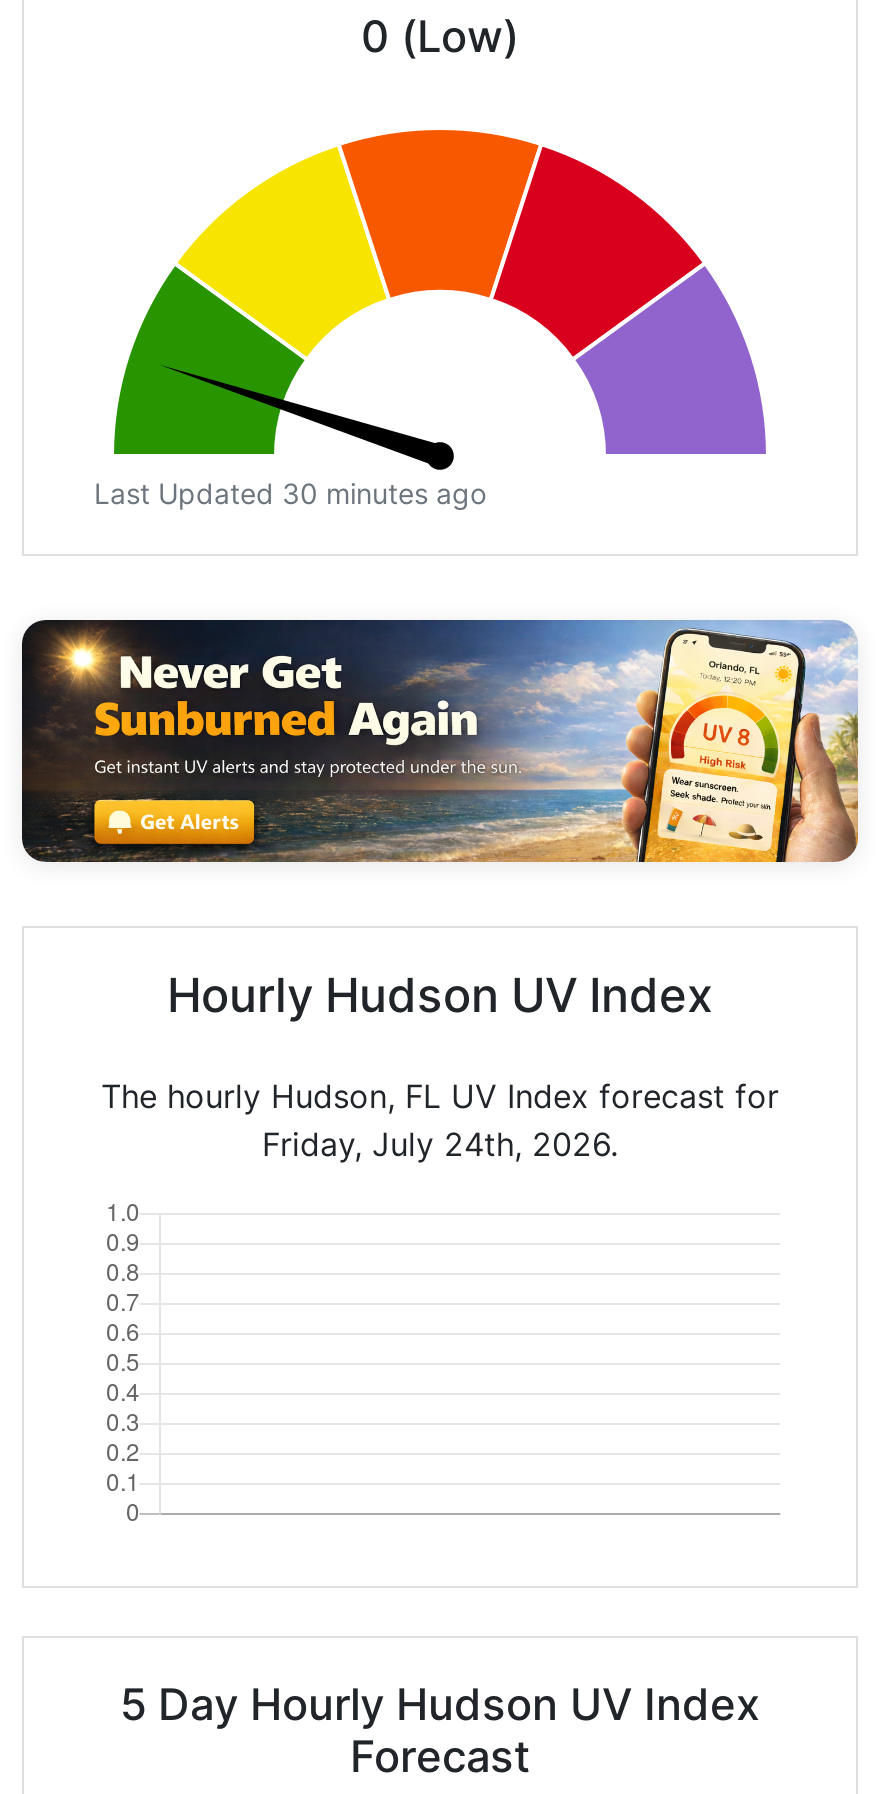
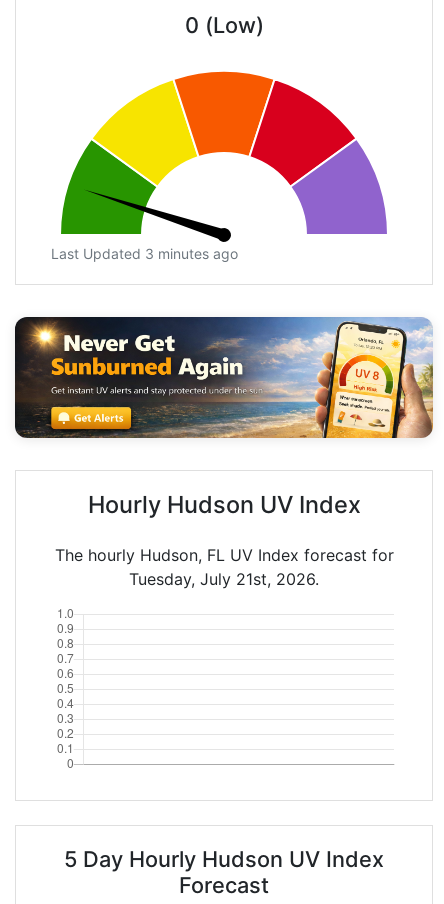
[94,476,486,510] Last Updated 30 minutes ago -> [51,245,238,262] Last Updated 3 minutes ago
[262,1124,618,1164] Friday, July 24th, 2026. -> [129,569,319,589] Tuesday, July 21st, 2026.

